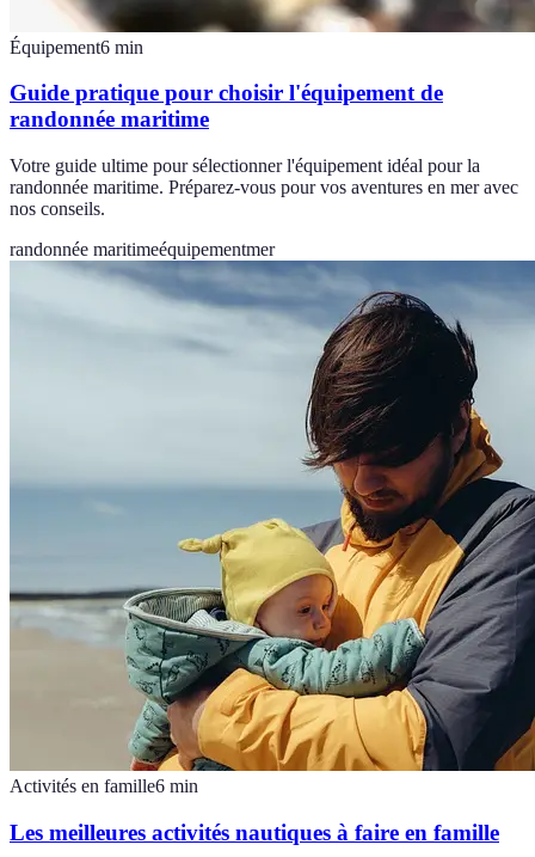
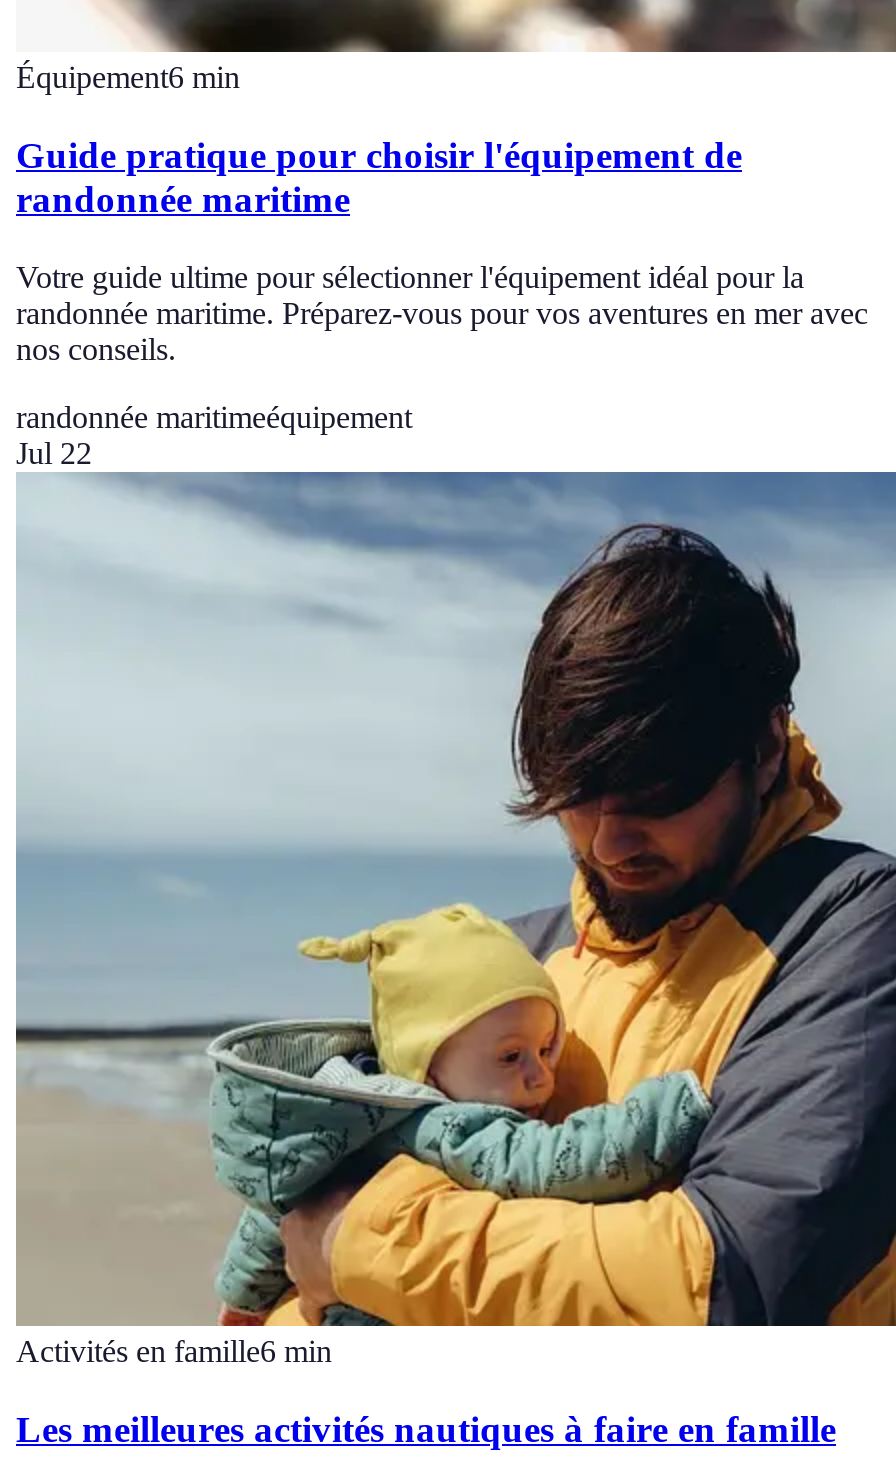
[10,239,275,259] randonnée maritimeéquipementmer -> [16,400,412,470] randonnée maritimeéquipement | Jul 22

